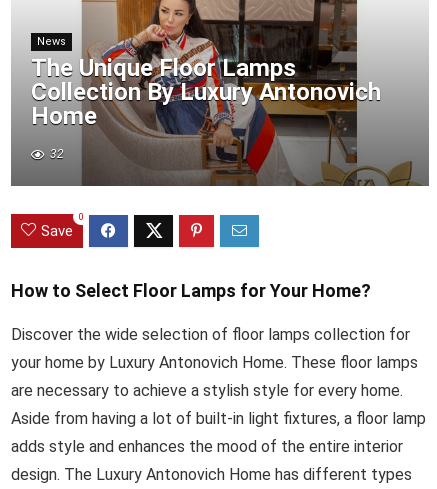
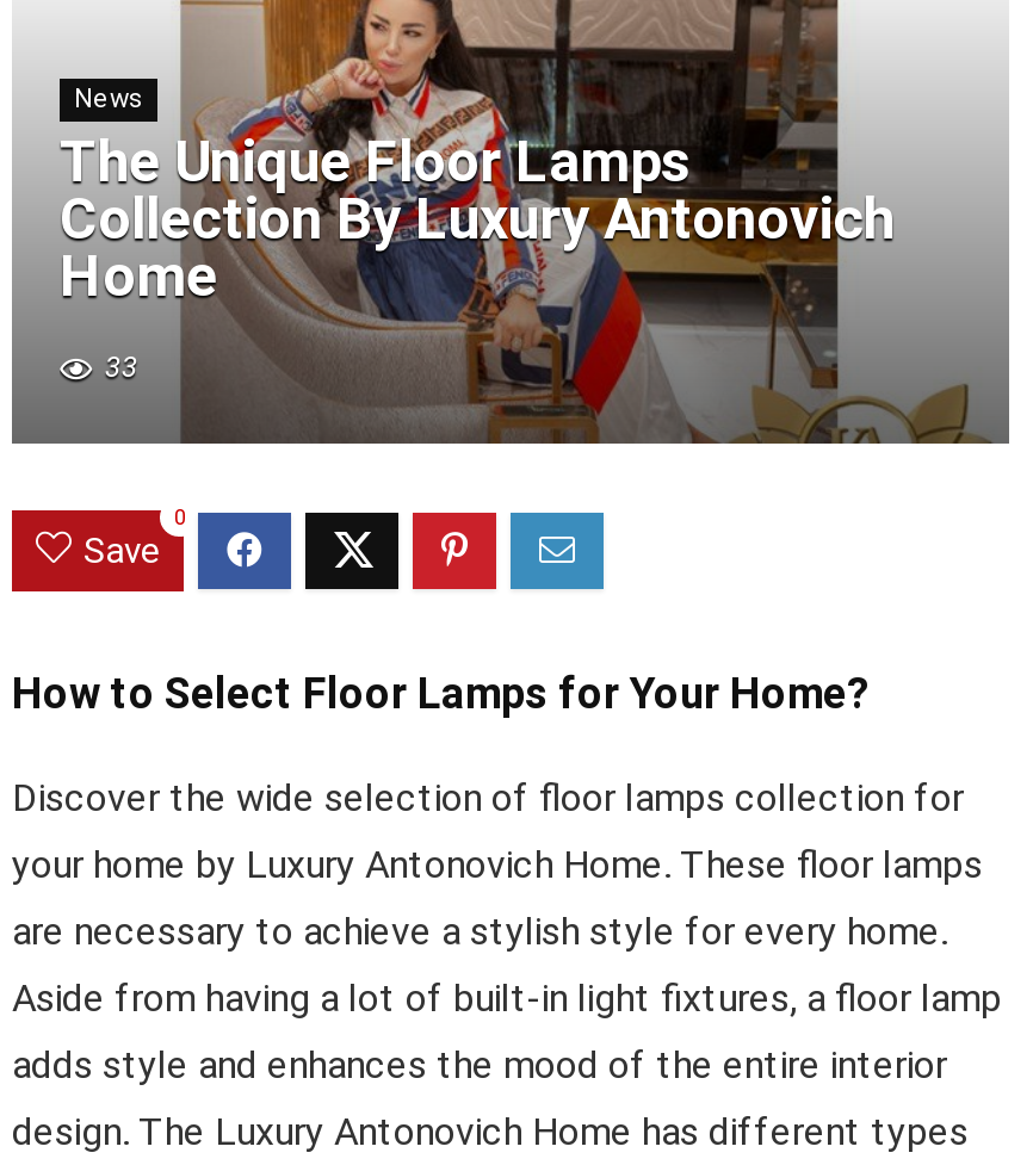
[50,147,64,161] 32 -> [105,351,138,384] 33

